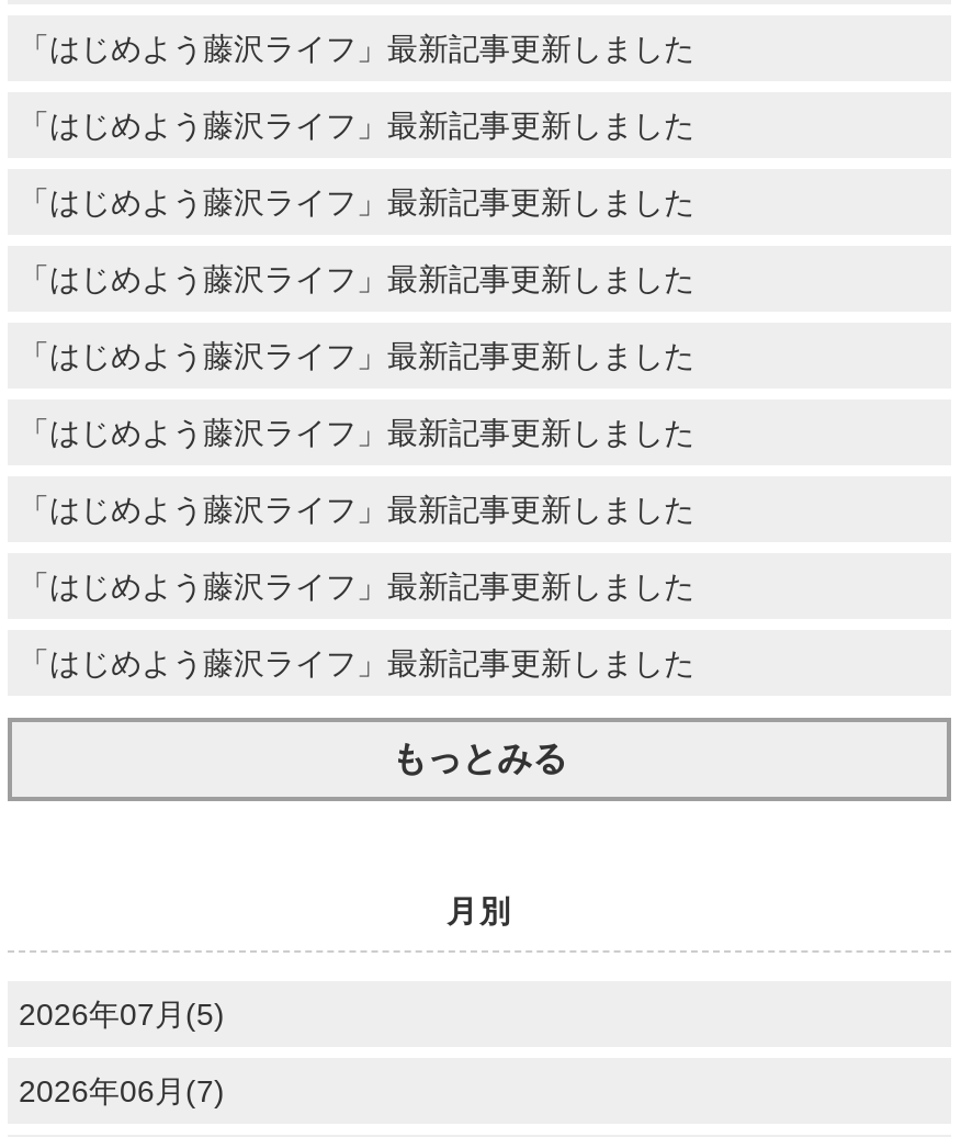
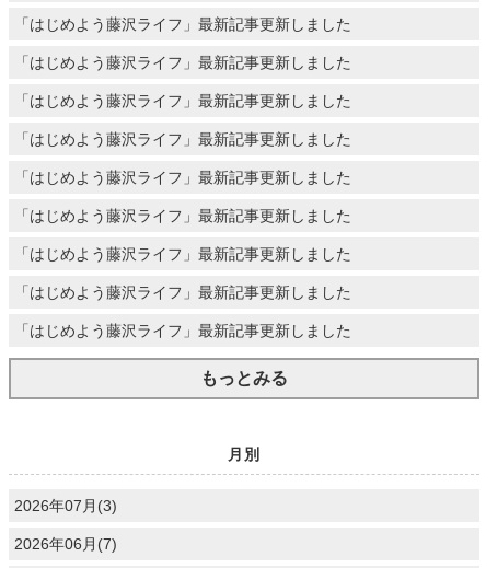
[19,997,225,1032] 2026年07月(5) -> [14,497,117,514] 2026年07月(3)

